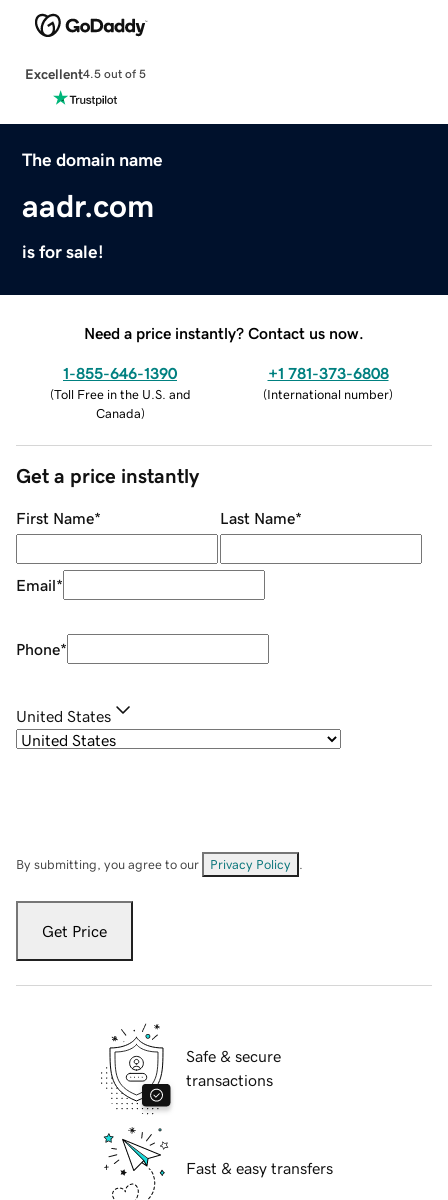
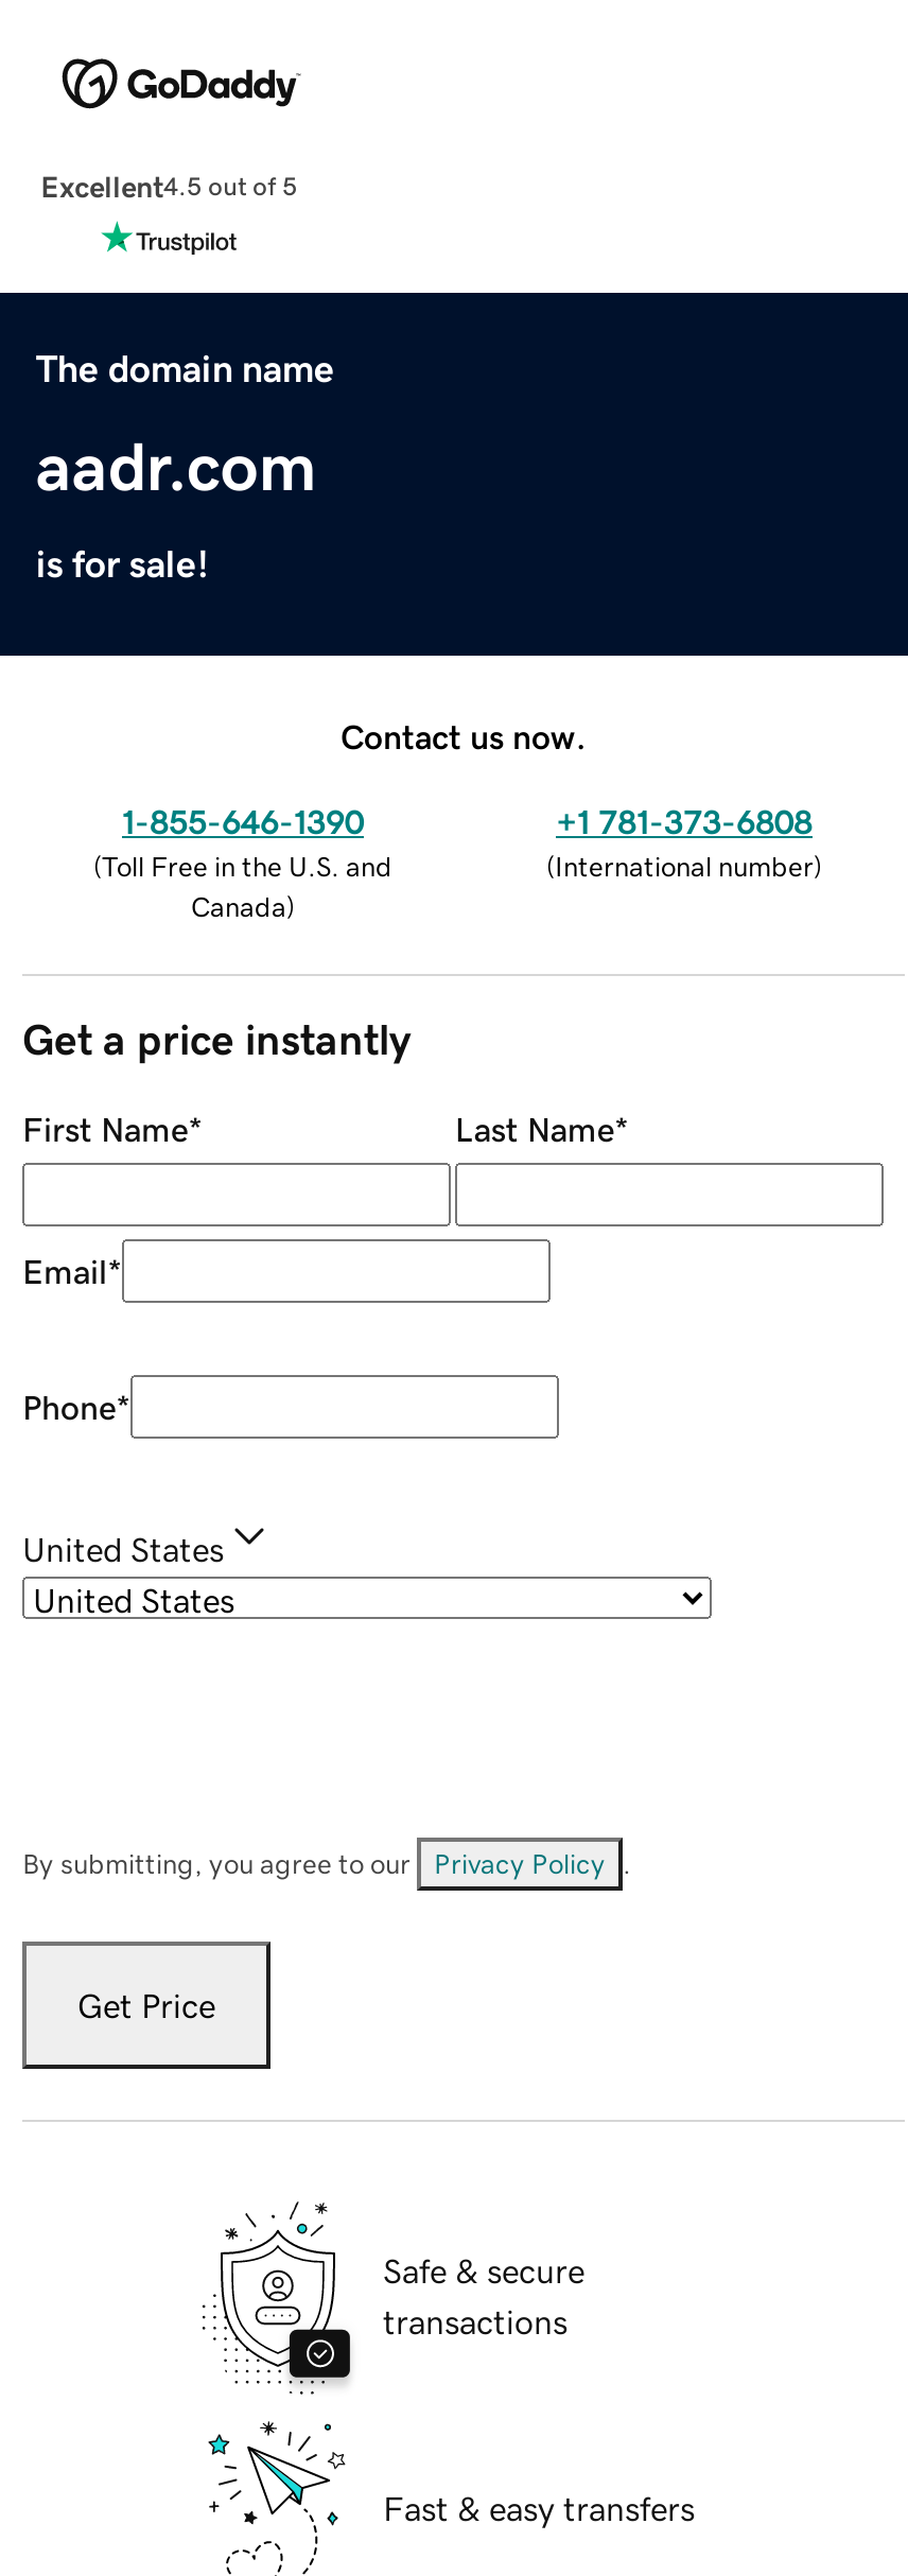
[84,325,364,341] Need a price instantly? Contact us now. -> [340,718,587,752] Contact us now.

